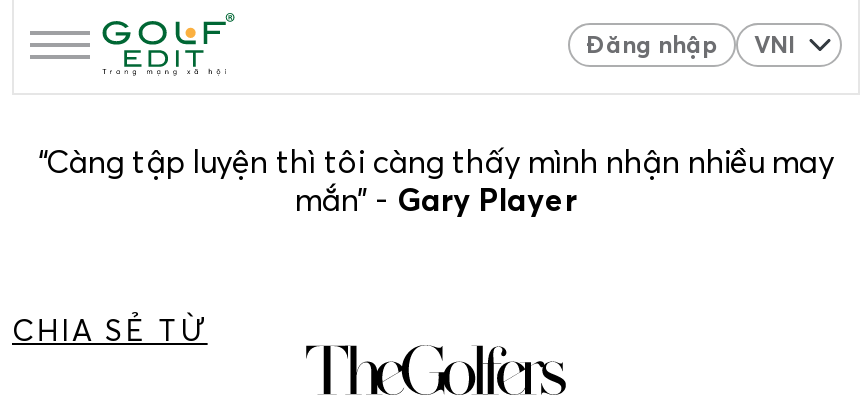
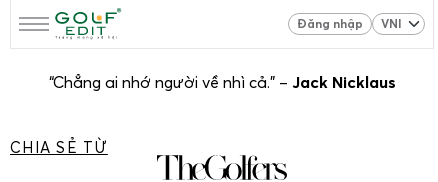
[38,141,834,219] “Càng tập luyện thì tôi càng thấy mình nhận nhiều may | mắn” - Gary Player -> [48,72,395,92] “Chẳng ai nhớ người về nhì cả.” – Jack Nicklaus

